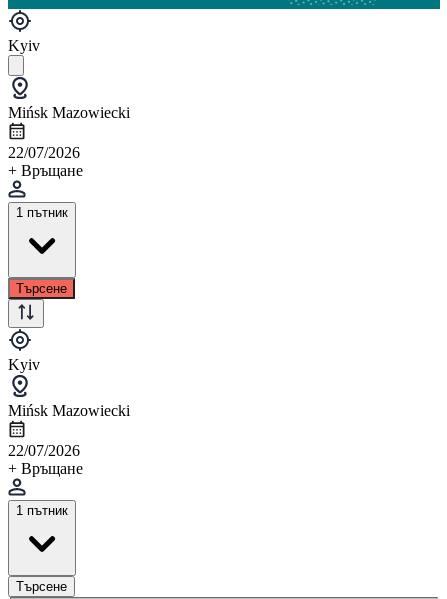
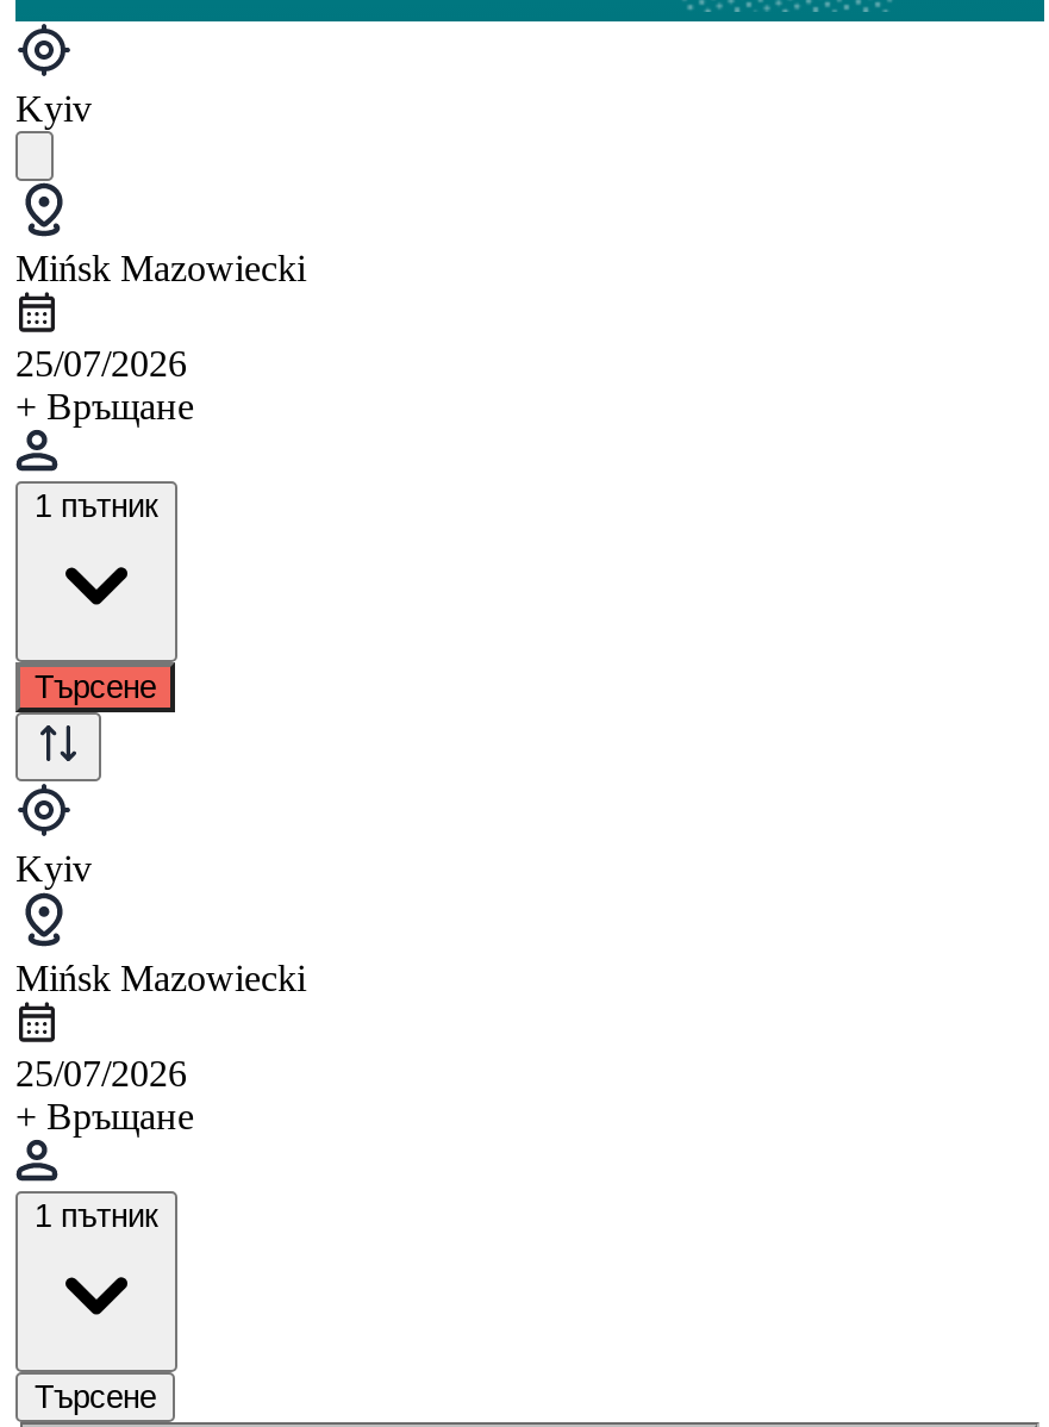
[8,144,80,161] 22/07/2026 -> [15,343,187,383] 25/07/2026
[8,442,80,459] 22/07/2026 -> [15,1053,187,1093] 25/07/2026

